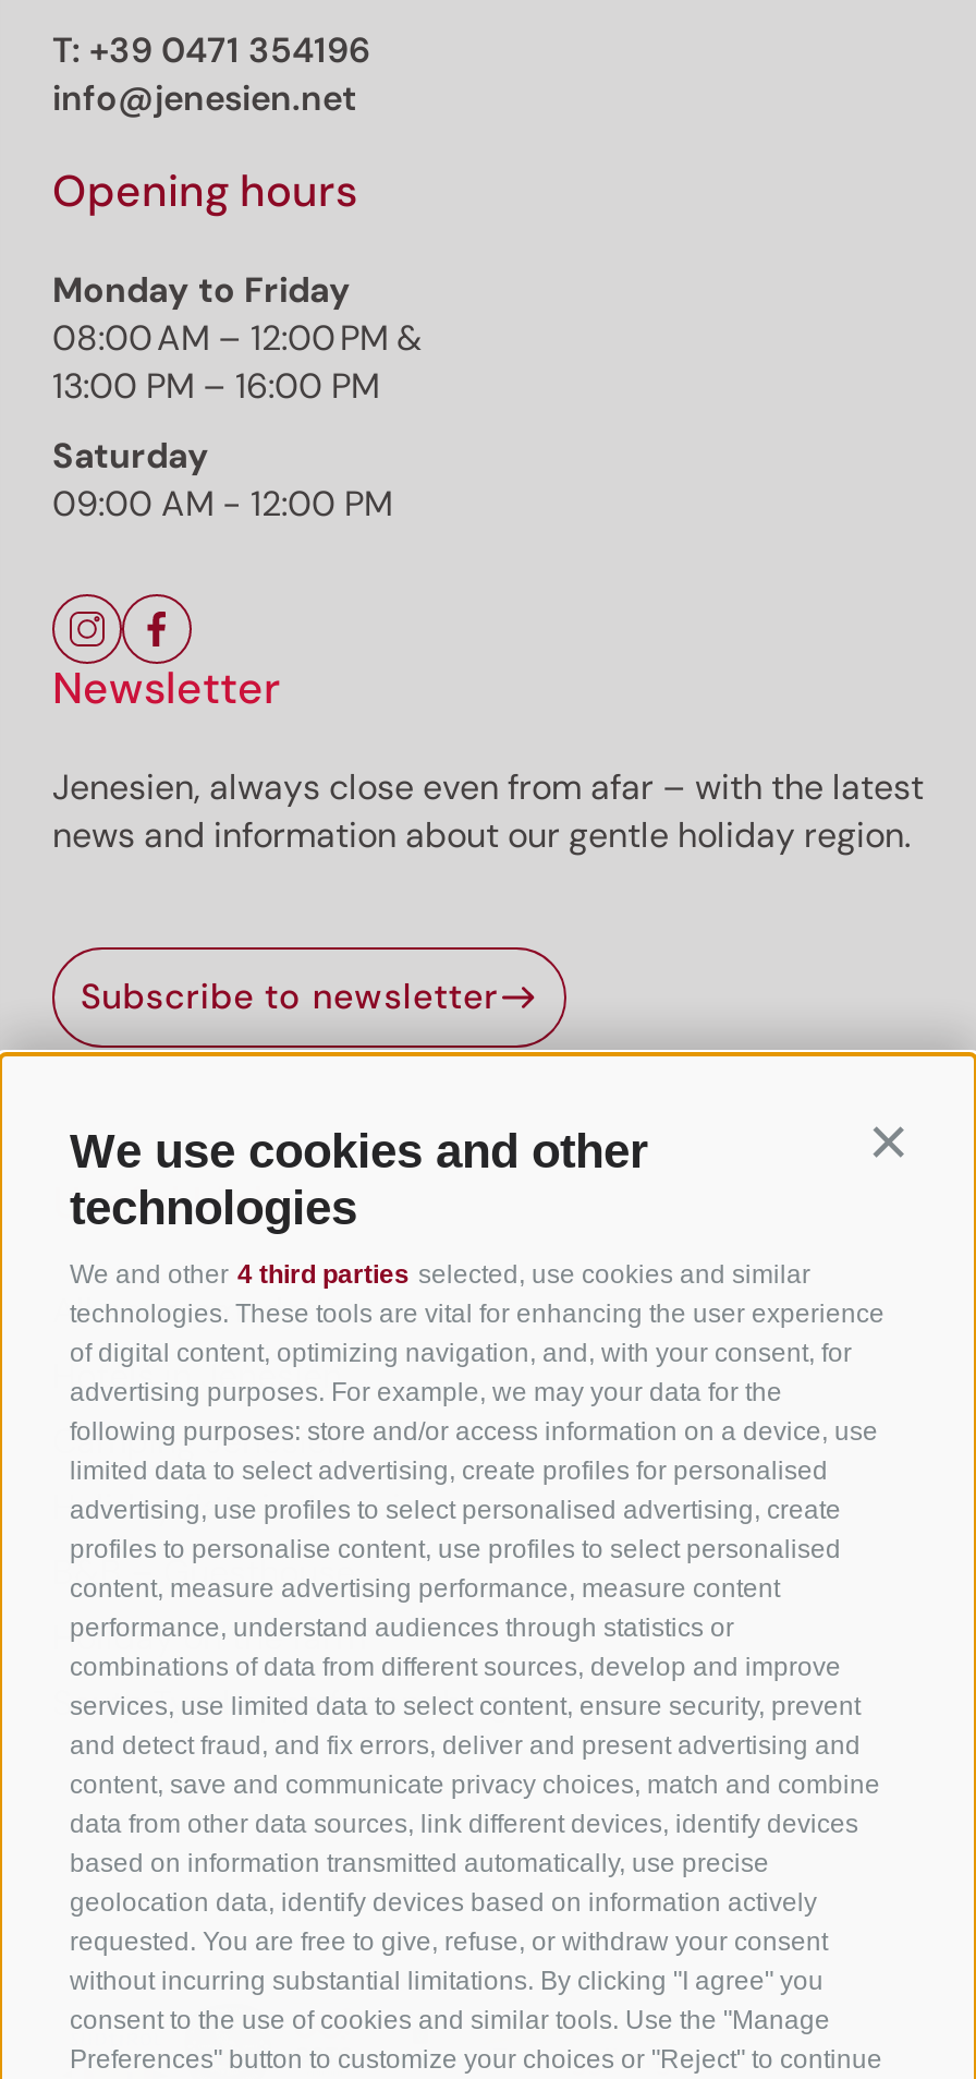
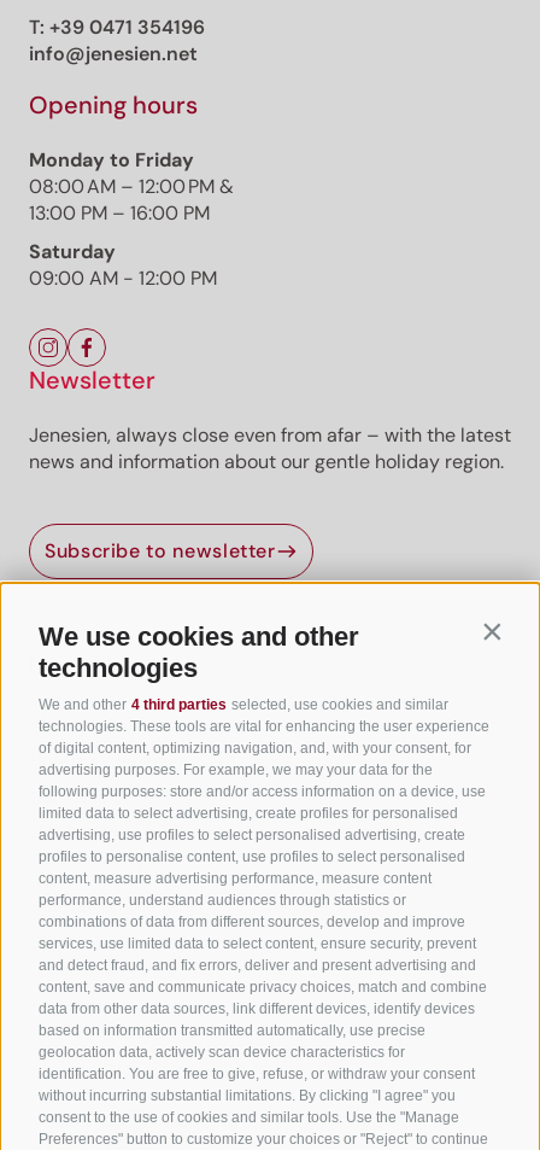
[70,1887,828,1957] geolocation data, identify devices based on information actively | requested. You are free to give, refuse, or withdraw your consent -> [39,1044,475,1082] geolocation data, actively scan device characteristics for | identification. You are free to give, refuse, or withdraw your consent

